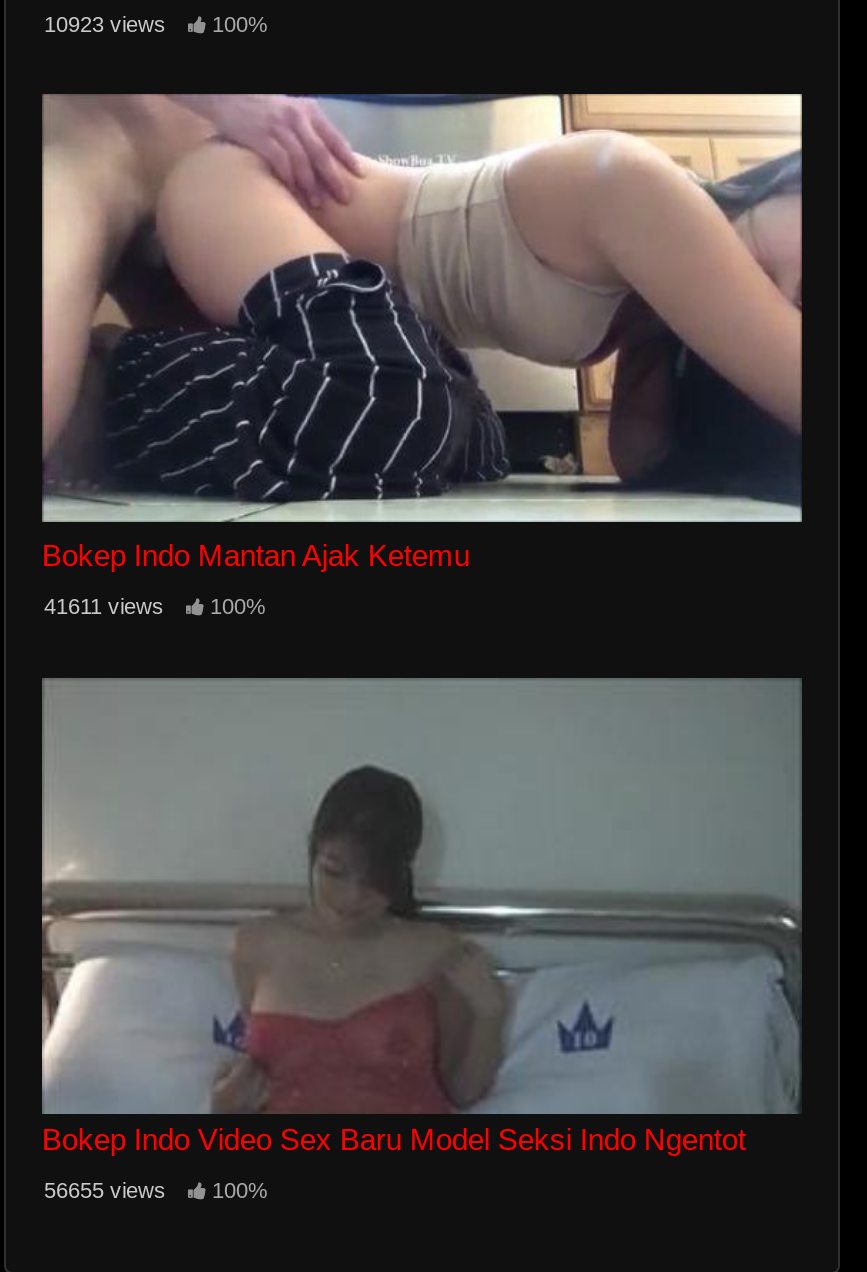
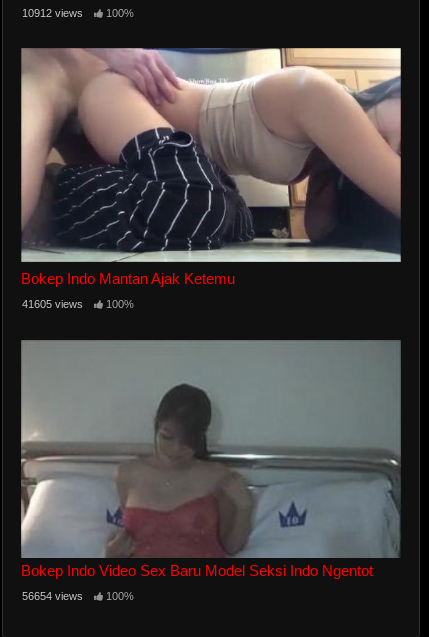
[44,12,268,36] 10923 views 100% -> [22,7,134,19] 10912 views 100%
[44,595,266,619] 41611 views 100% -> [22,298,134,310] 41605 views 100%
[44,1178,268,1202] 56655 views 100% -> [22,590,134,602] 56654 views 100%

